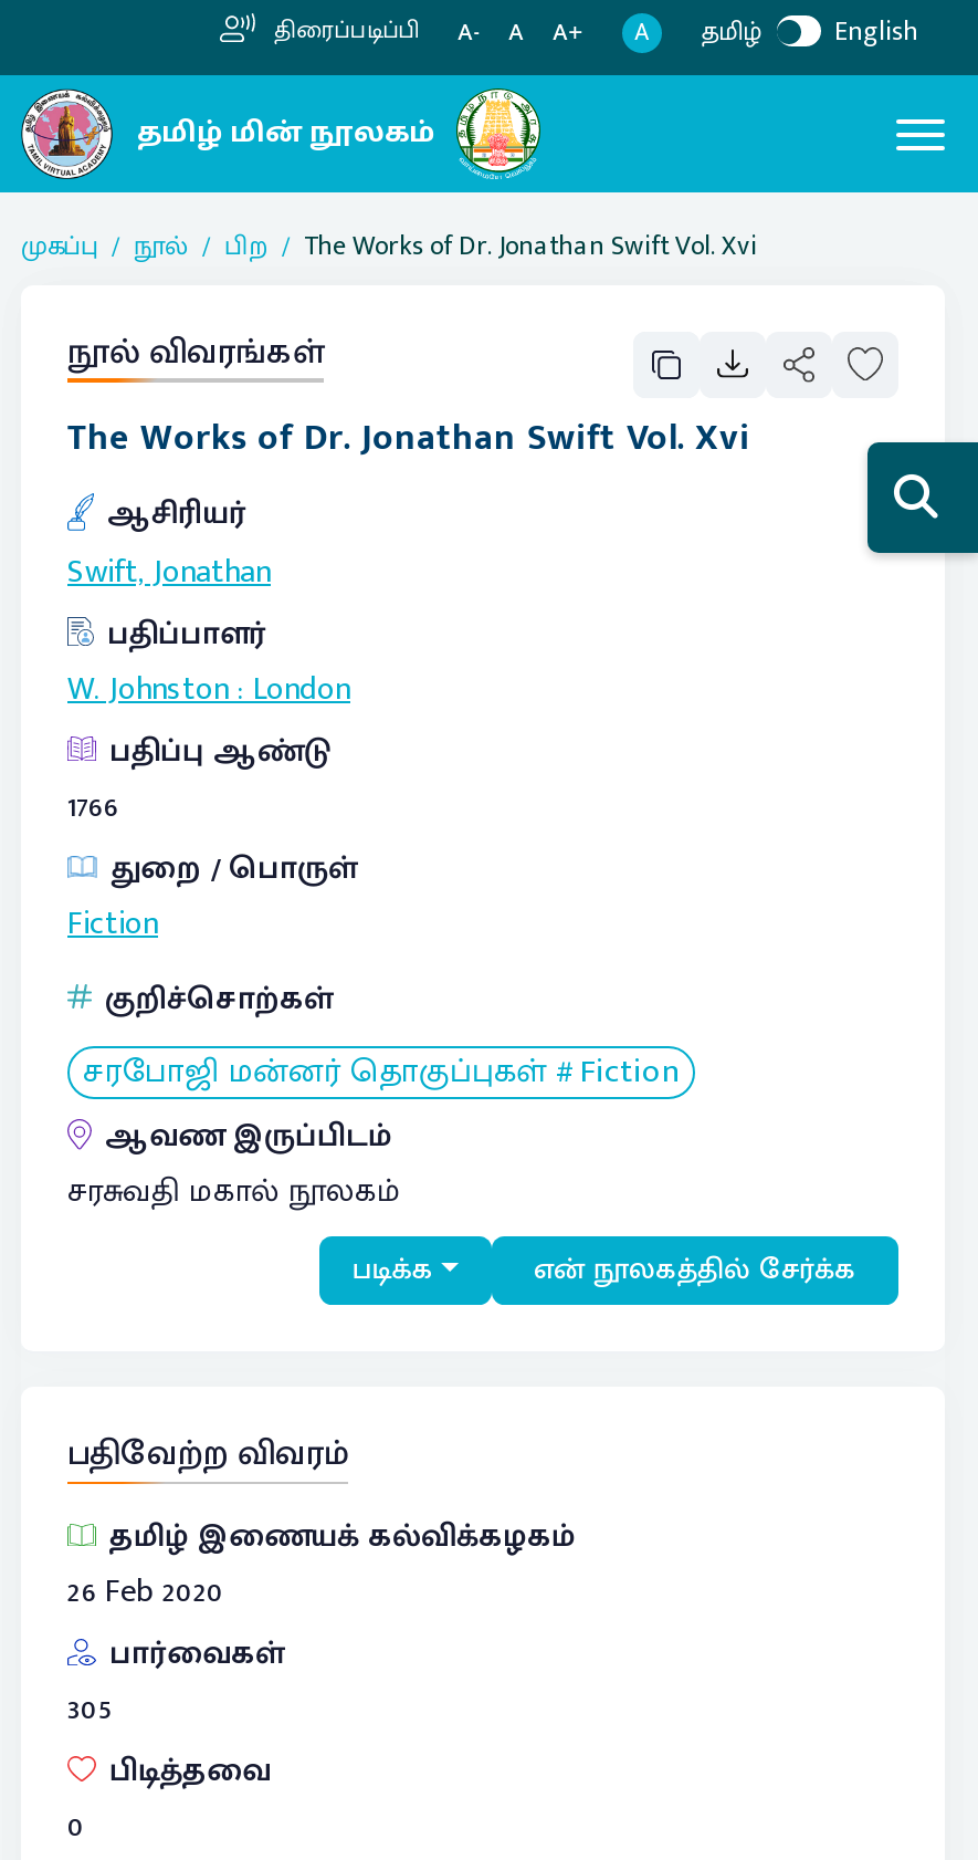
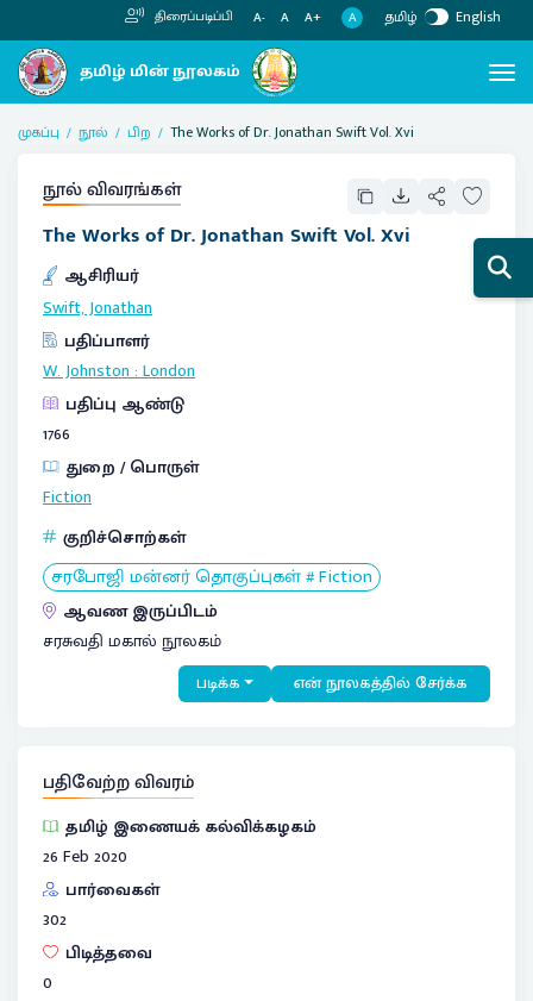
[67,1683,112,1736] 305 -> [43,906,67,934] 302

